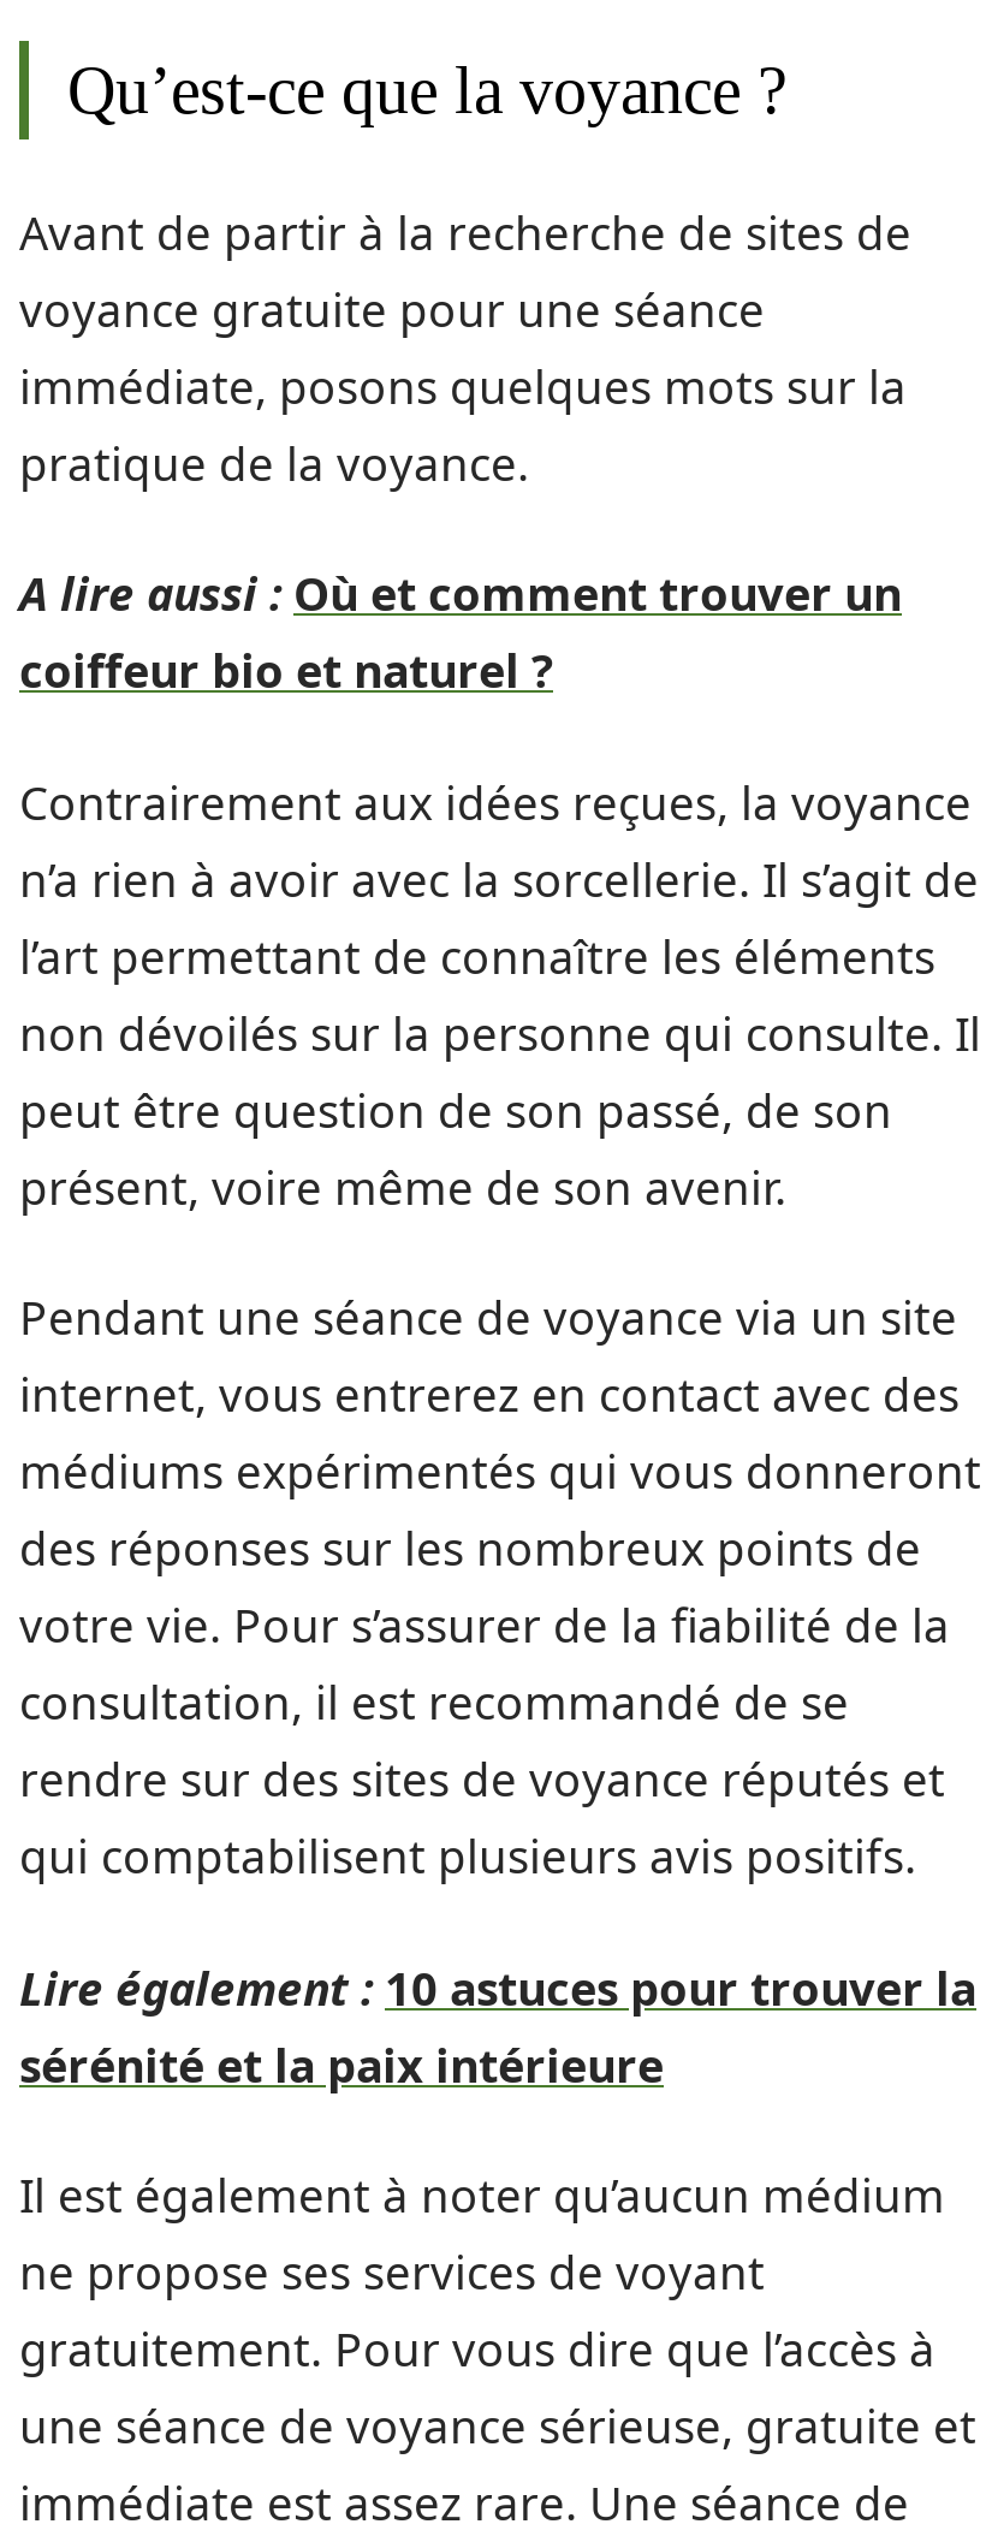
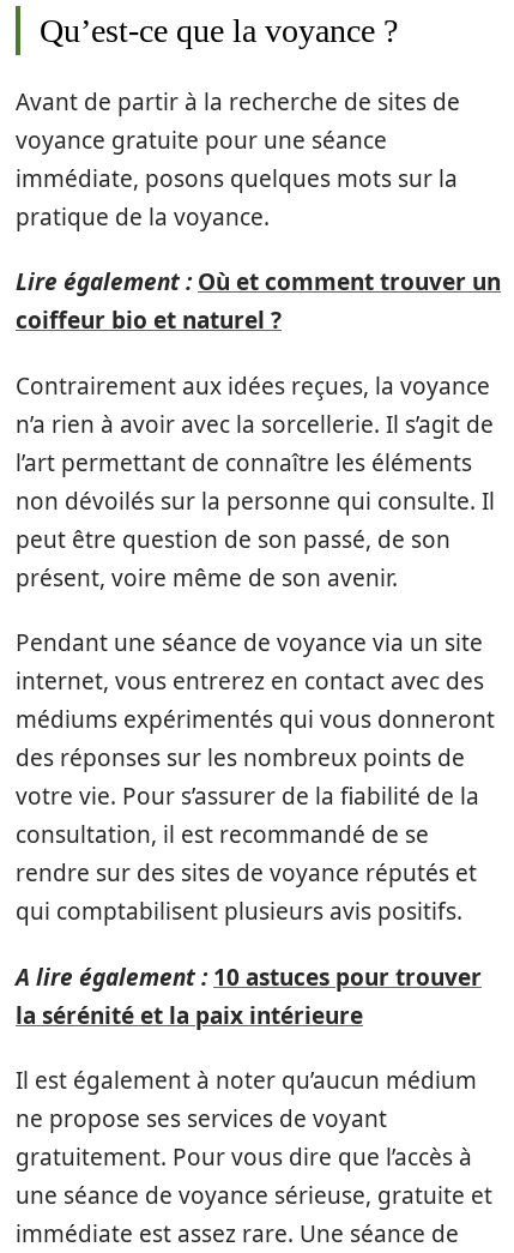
[19,563,902,625] A lire aussi : Où et comment trouver un -> [16,266,501,297] Lire également : Où et comment trouver un
[19,1956,976,2096] Lire également : 10 astuces pour trouver la | sérénité et la paix intérieure -> [16,961,482,1031] A lire également : 10 astuces pour trouver | la sérénité et la paix intérieure

